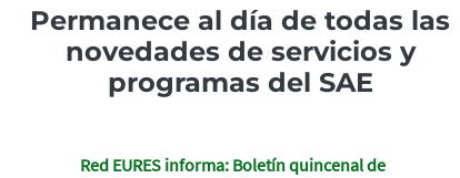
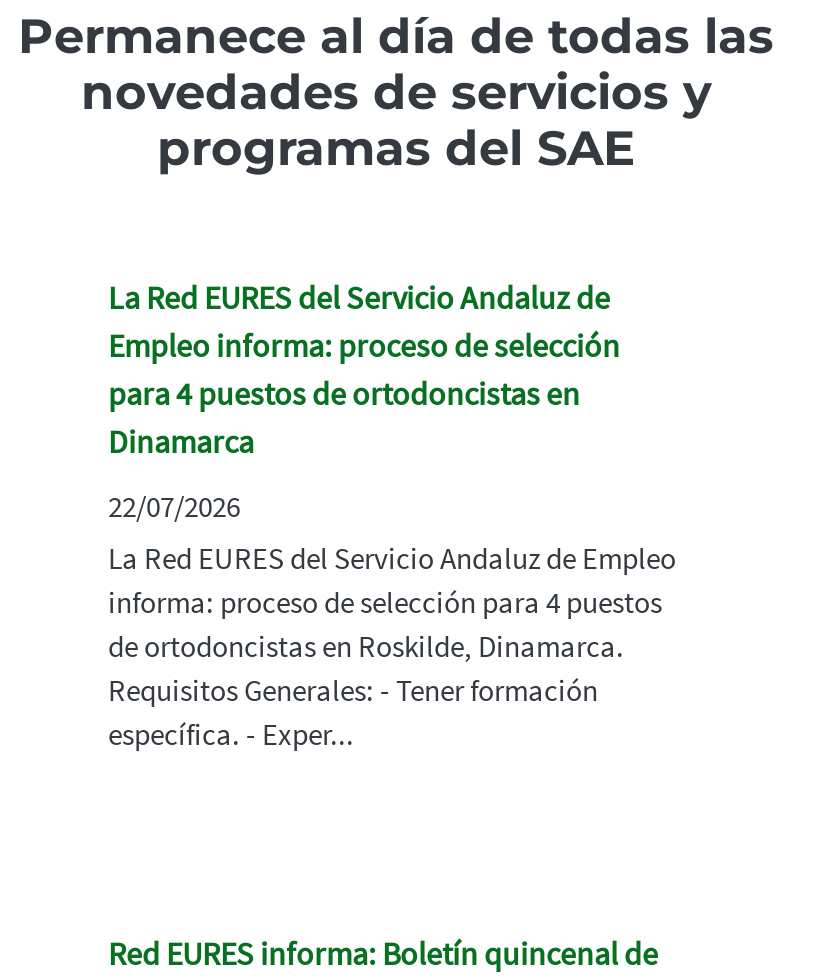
none -> [108,277,676,753] La Red EURES del Servicio Andaluz de | Empleo informa: proceso de selección | para 4 puestos de ortodoncistas en | Dinamarca | 22/07/2026 | La Red EURES del Servicio Andaluz de Empleo | informa: proceso de selección para 4 puestos | de ortodoncistas en Roskilde, Dinamarca. | Requisitos Generales: - Tener formación | específica. - Exper...

